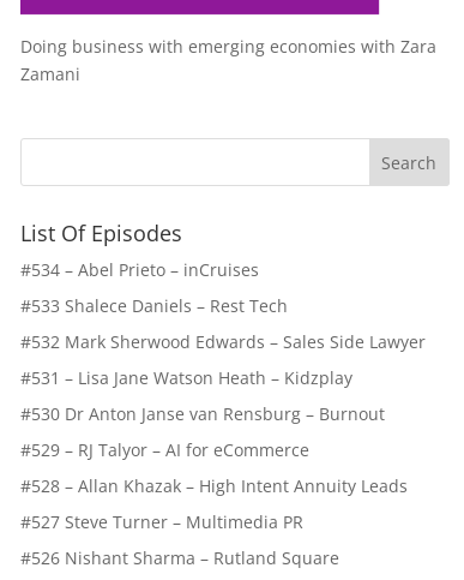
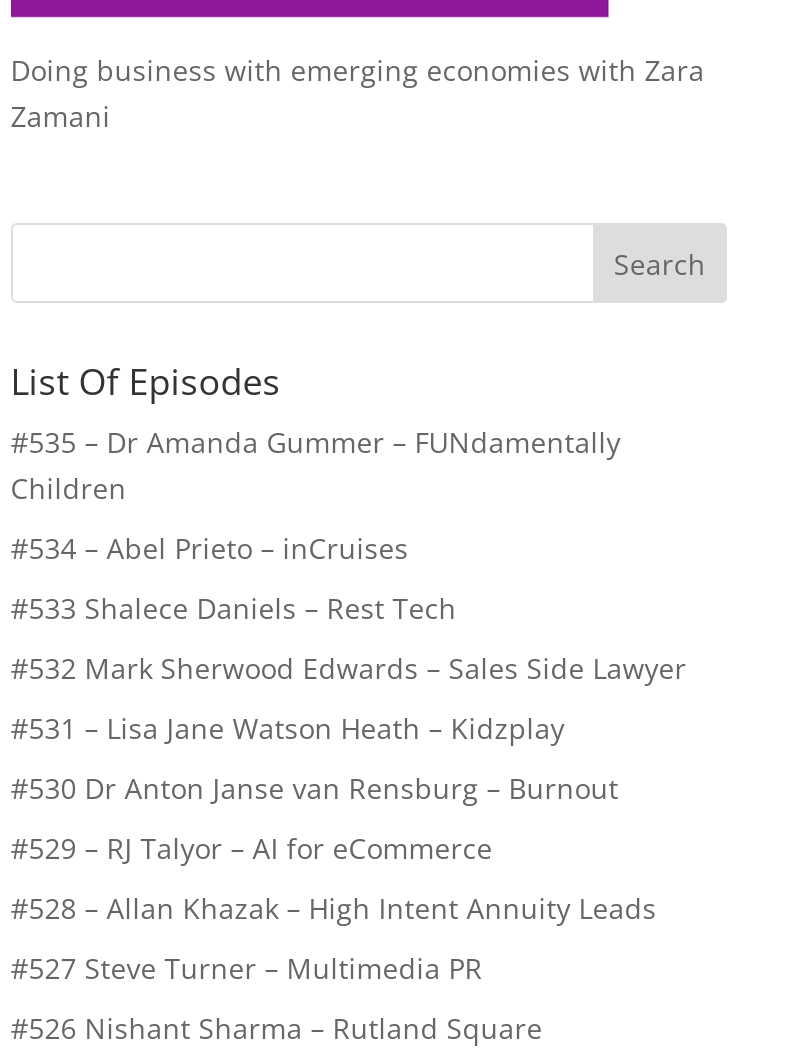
none -> [11,422,621,506] #535 – Dr Amanda Gummer – FUNdamentally | Children

